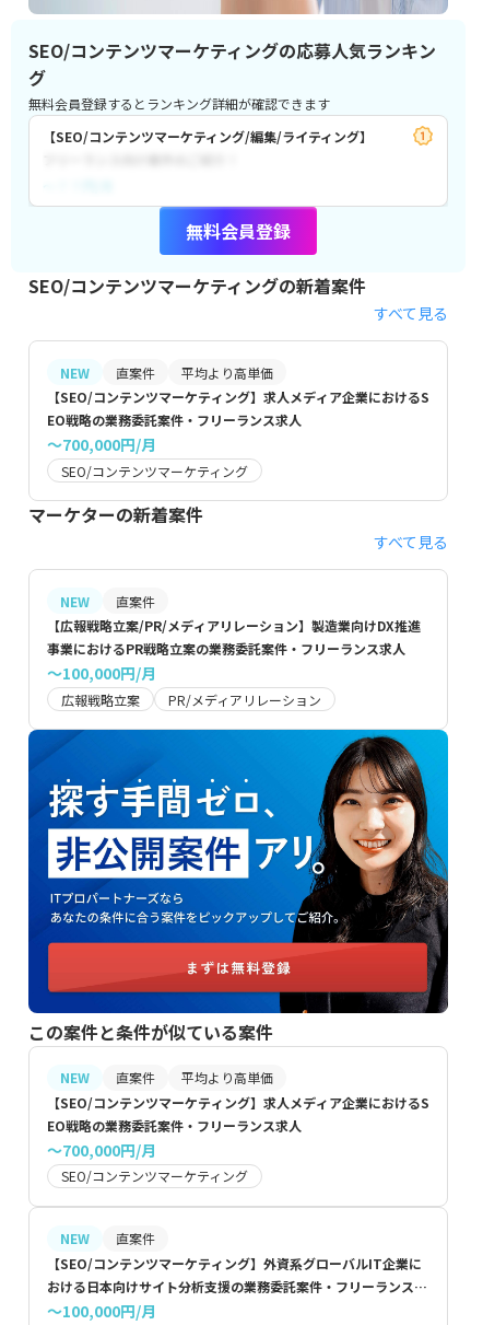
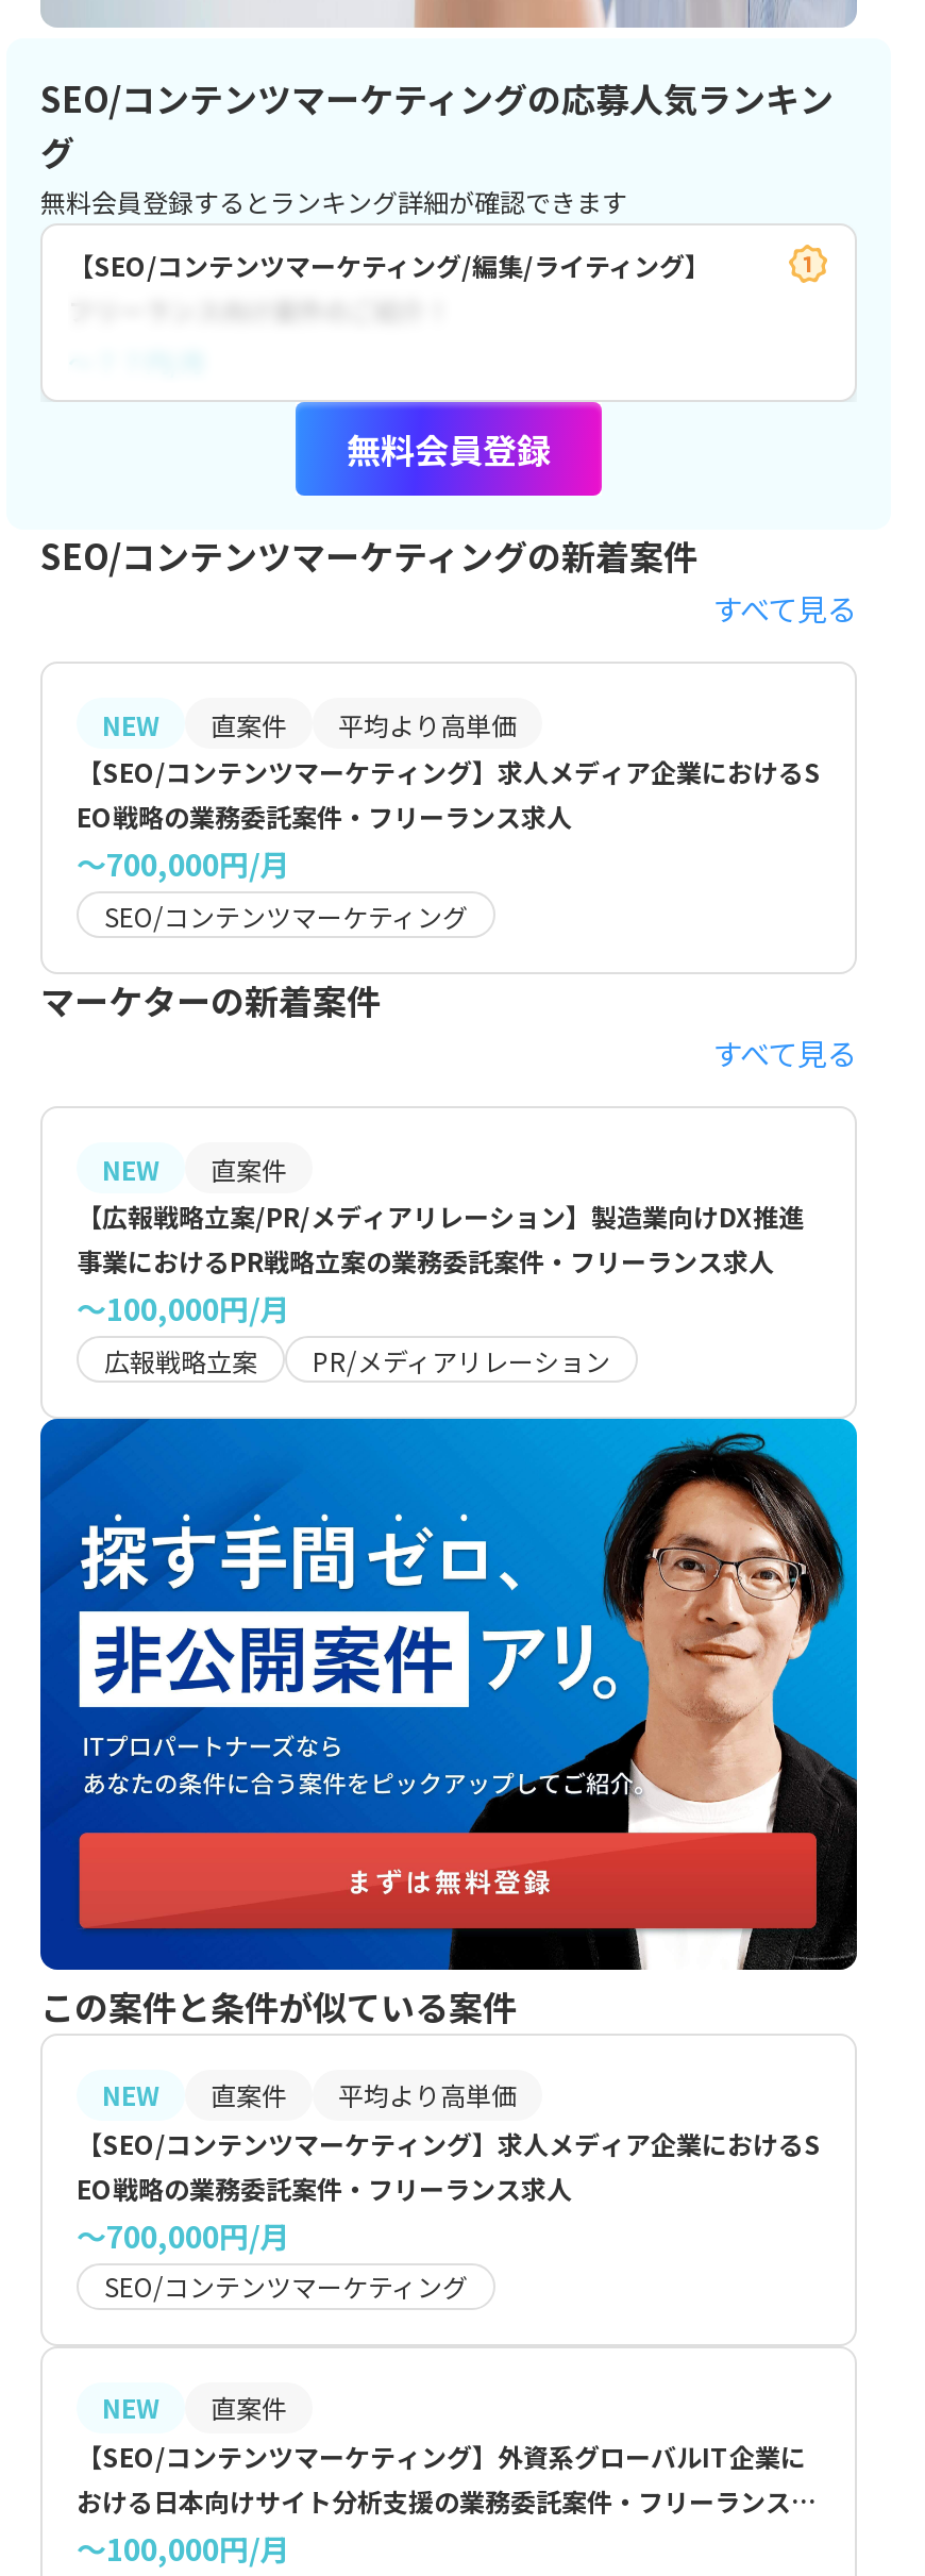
[238,735,449,1014] [image] -> [447,1432,859,1972] [image]

